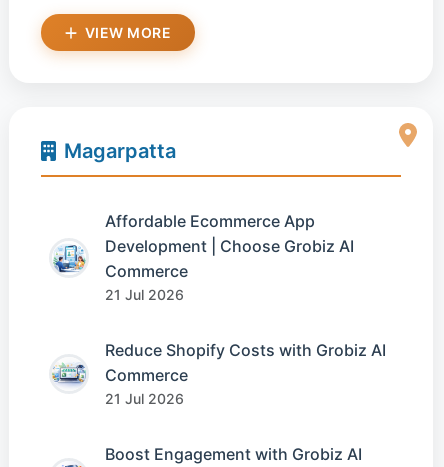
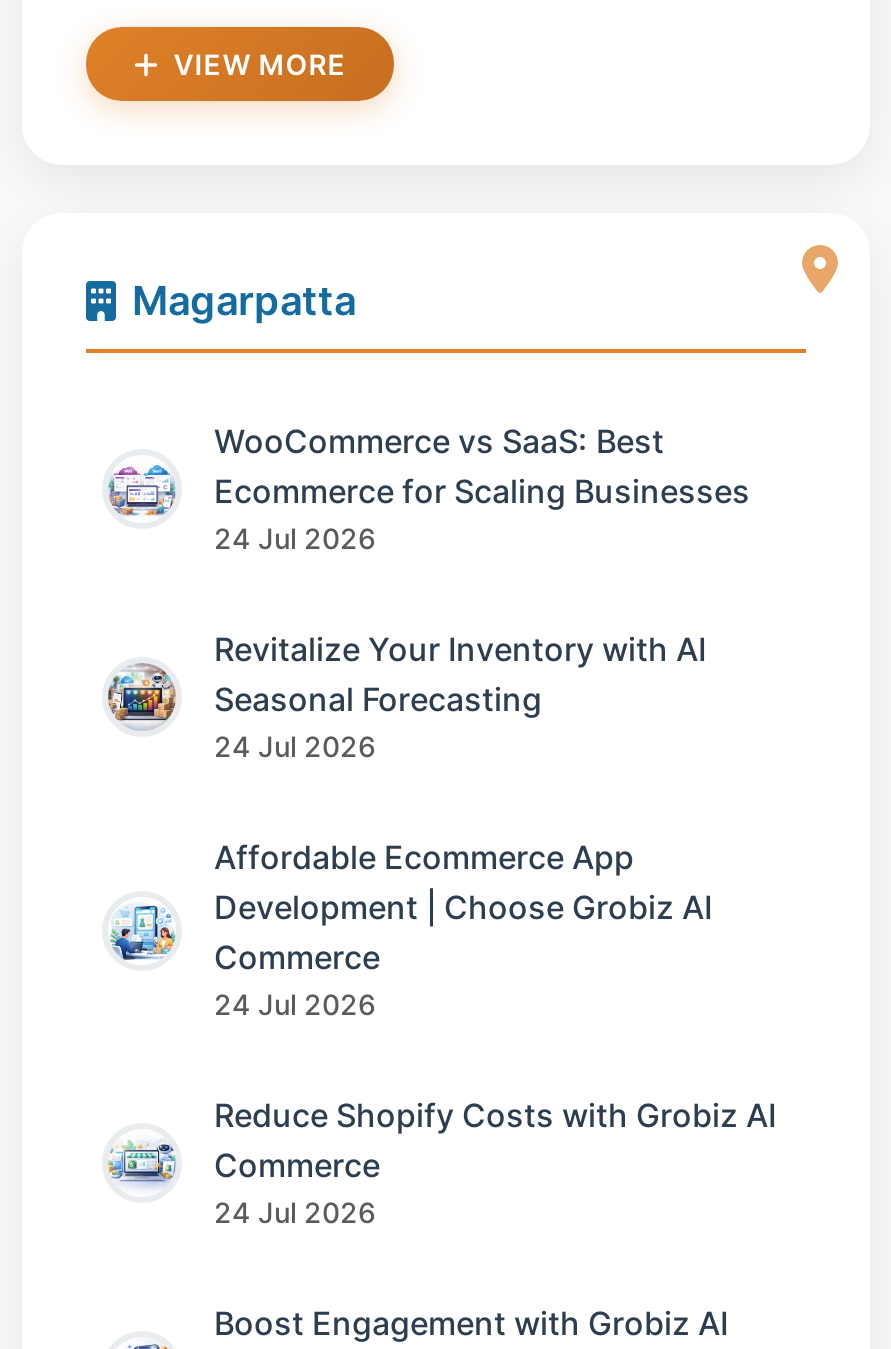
none -> [104,421,750,763] [image] | WooCommerce vs SaaS: Best | Ecommerce for Scaling Businesses | 24 Jul 2026 | Revitalize Your Inventory with AI | Seasonal Forecasting | 24 Jul 2026
none -> [104,659,178,735] [image]
[105,286,184,303] 21 Jul 2026 -> [214,987,376,1021] 24 Jul 2026
[105,390,184,407] 21 Jul 2026 -> [214,1195,376,1229] 24 Jul 2026

